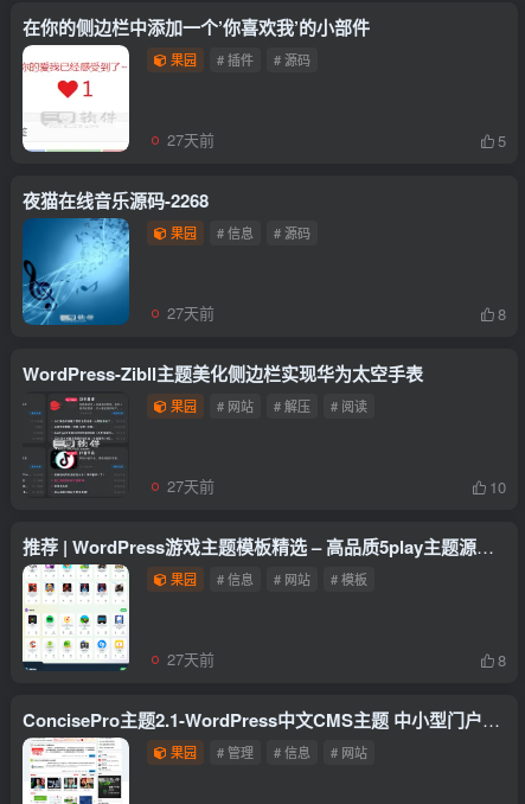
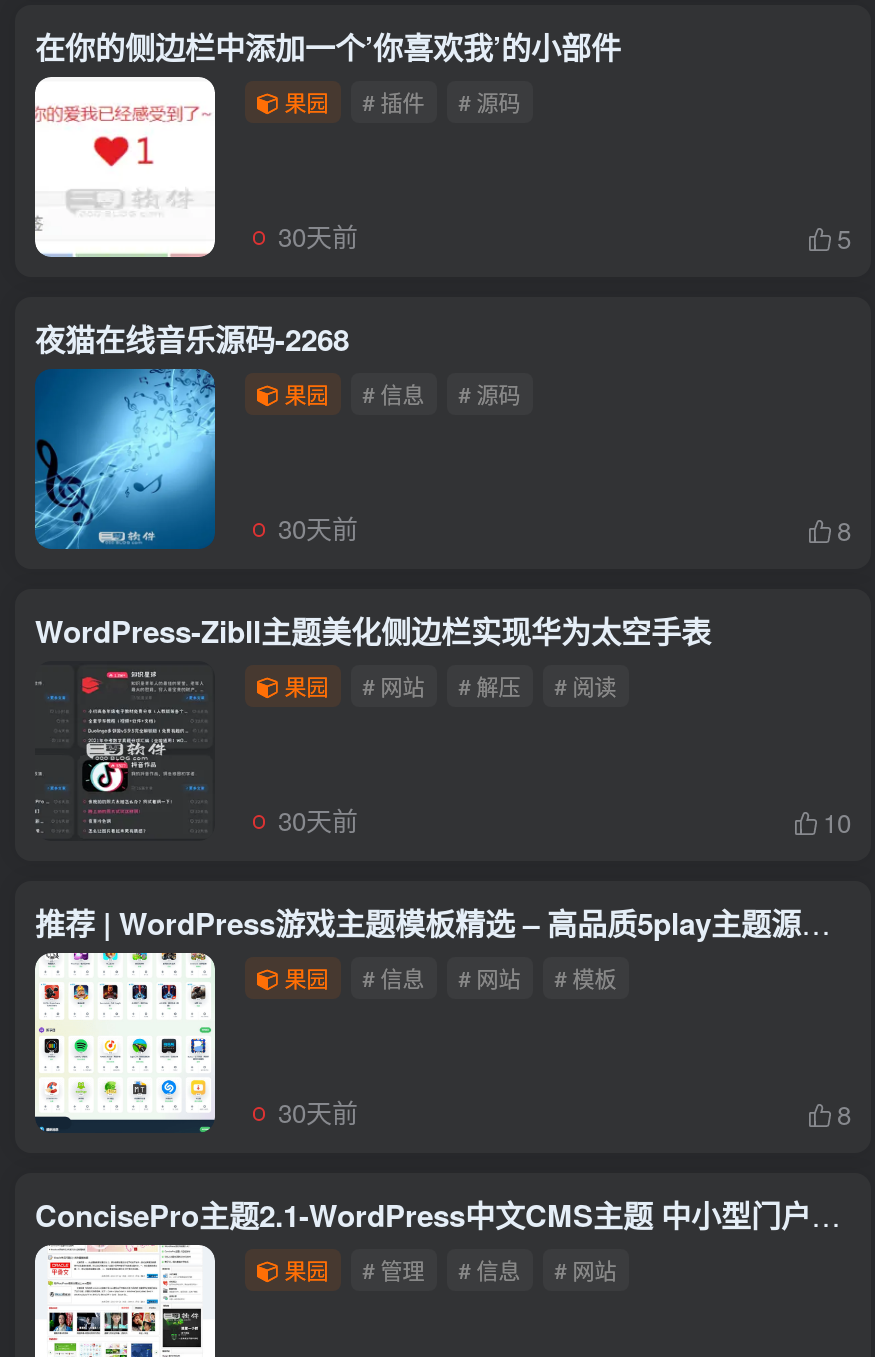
[167,128,214,151] 27天前 -> [278,217,358,255] 30天前
[167,301,214,324] 27天前 -> [278,509,358,547] 30天前
[167,474,214,497] 27天前 -> [278,801,358,839] 30天前
[167,647,214,670] 27天前 -> [278,1093,358,1131] 30天前

